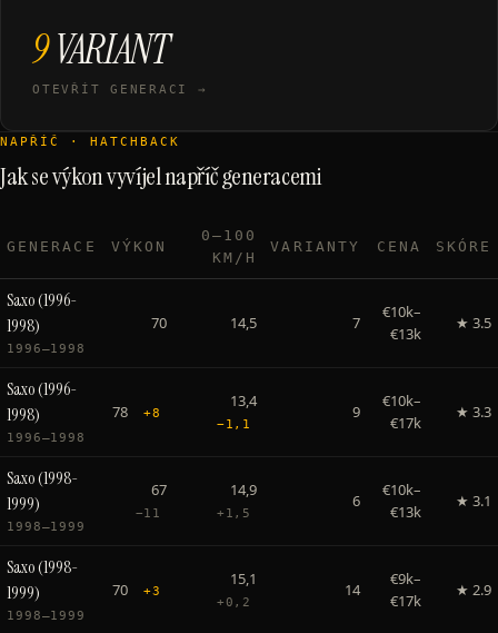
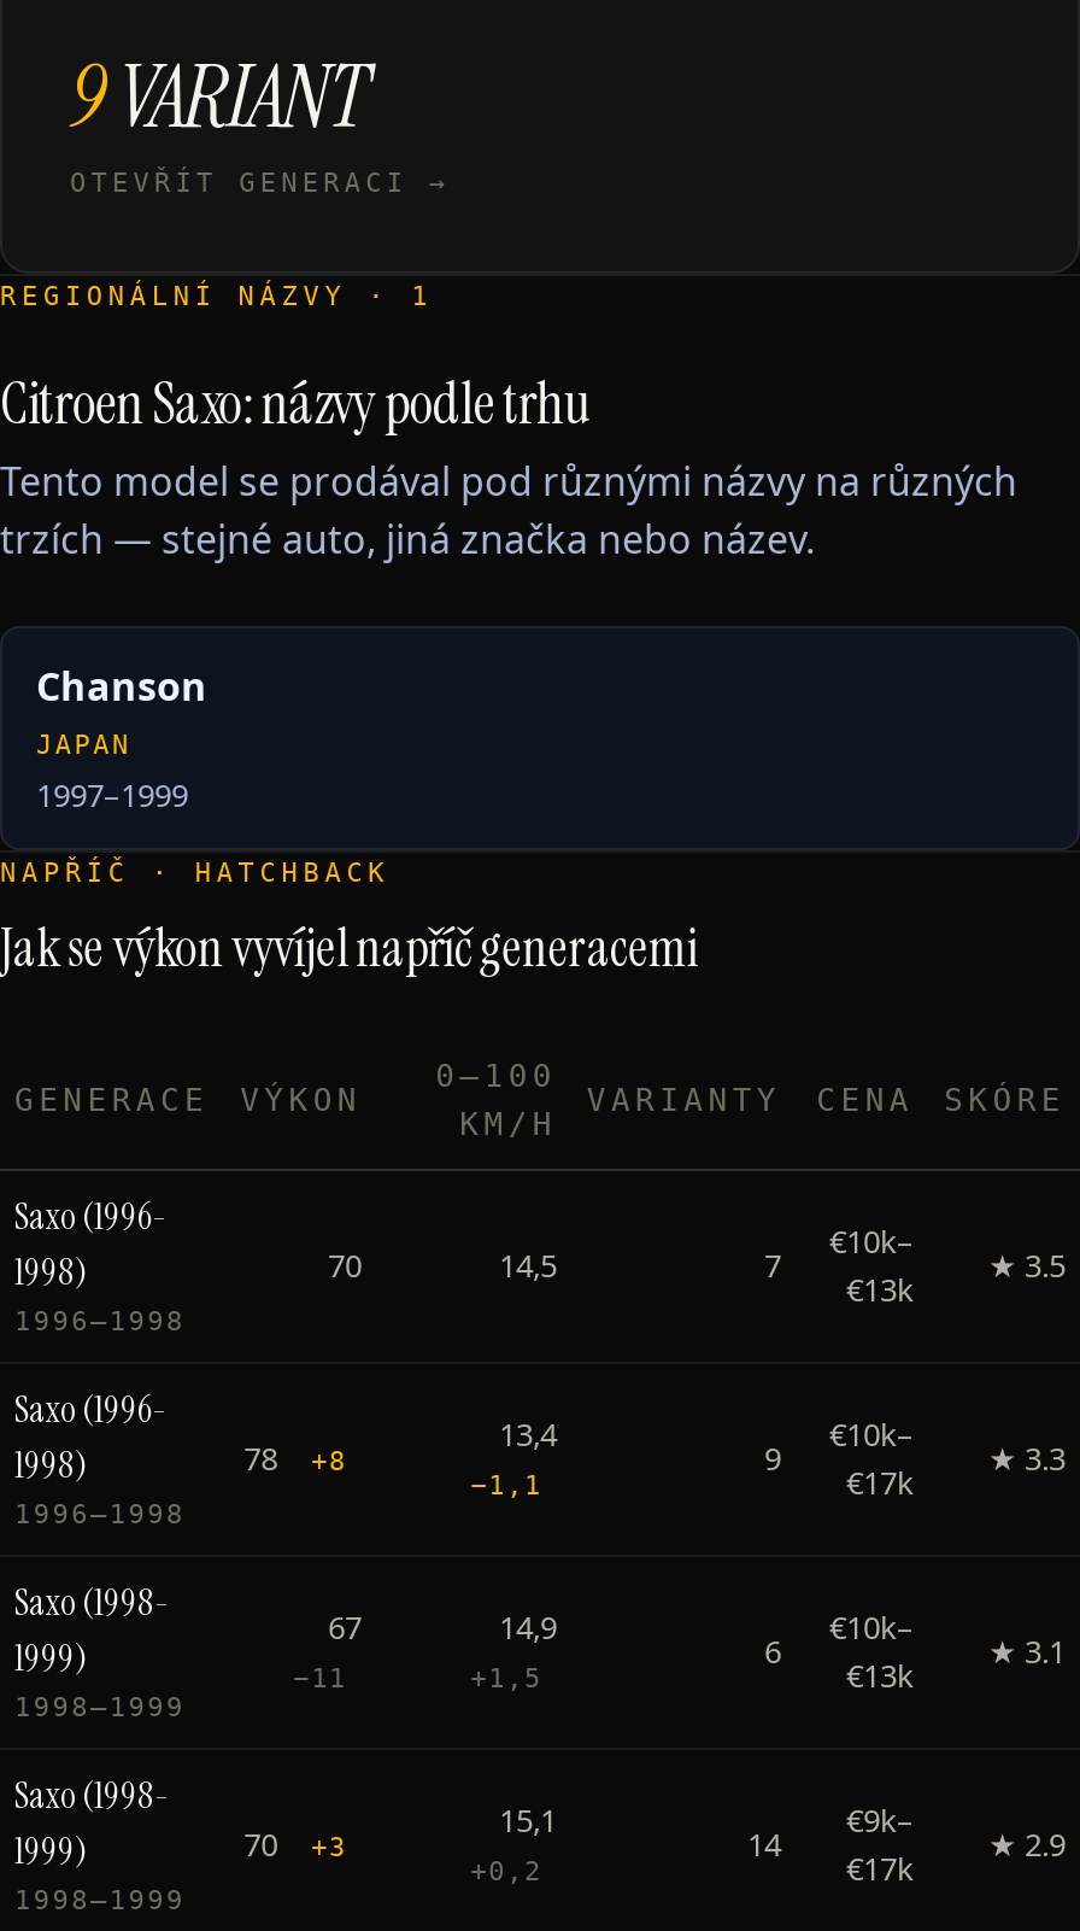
none -> [0,280,1017,816] REGIONÁLNÍ NÁZVY · 1 | Citroen Saxo: názvy podle trhu | Tento model se prodával pod různými názvy na různých | trzích — stejné auto, jiná značka nebo název. | Chanson | JAPAN | 1997–1999

